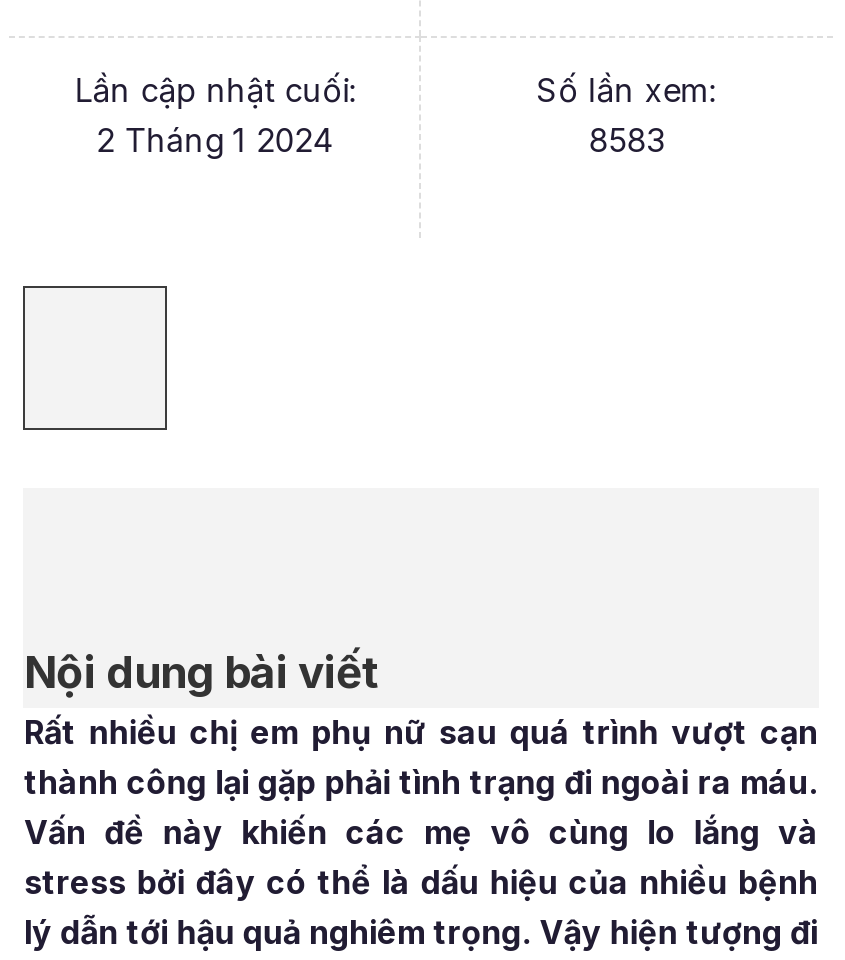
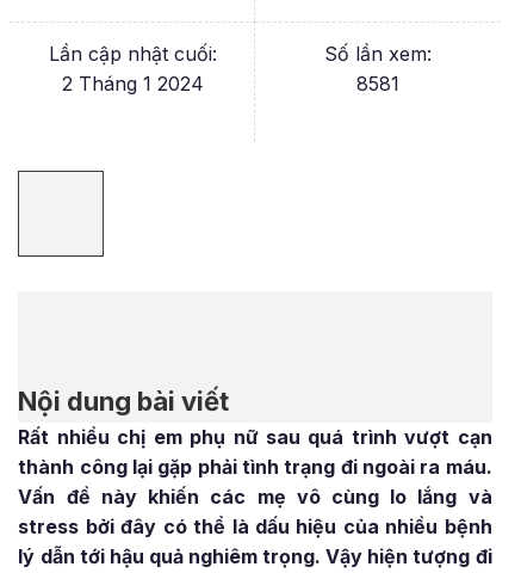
[589,120,665,160] 8583 -> [356,71,399,95] 8581

